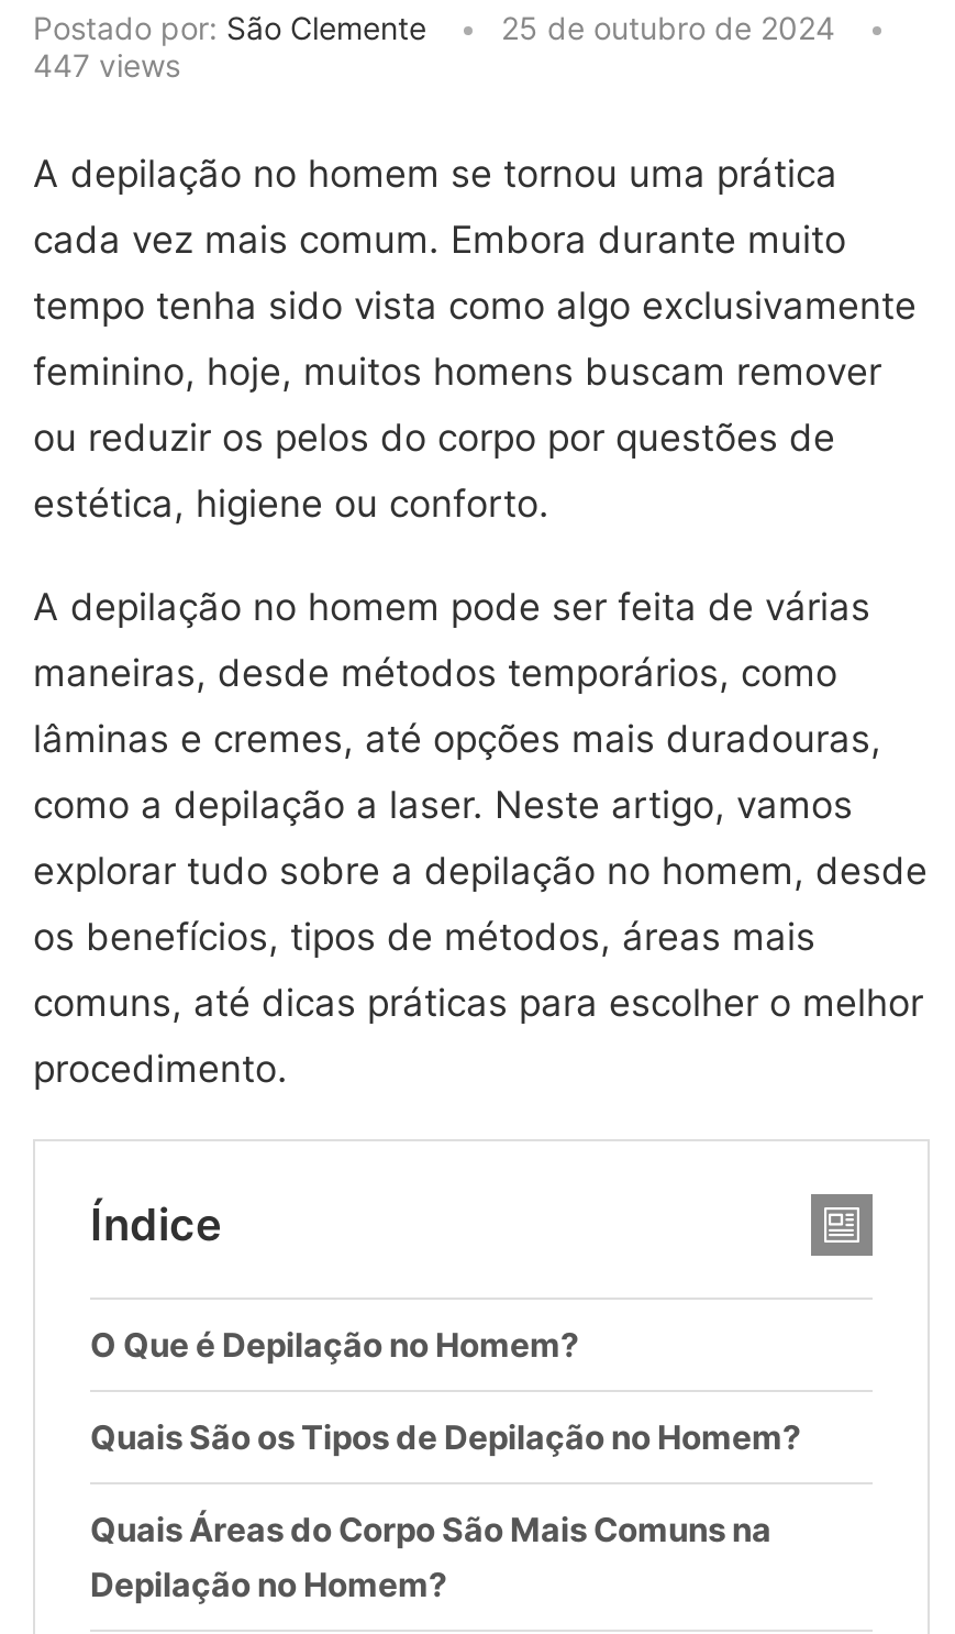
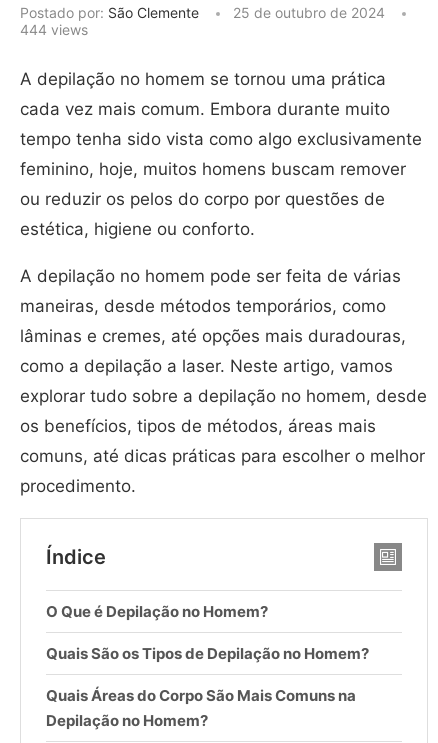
[33,46,180,84] 447 views -> [20,21,88,38] 444 views

